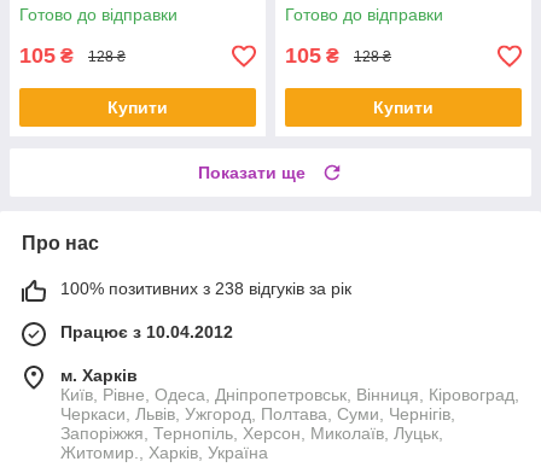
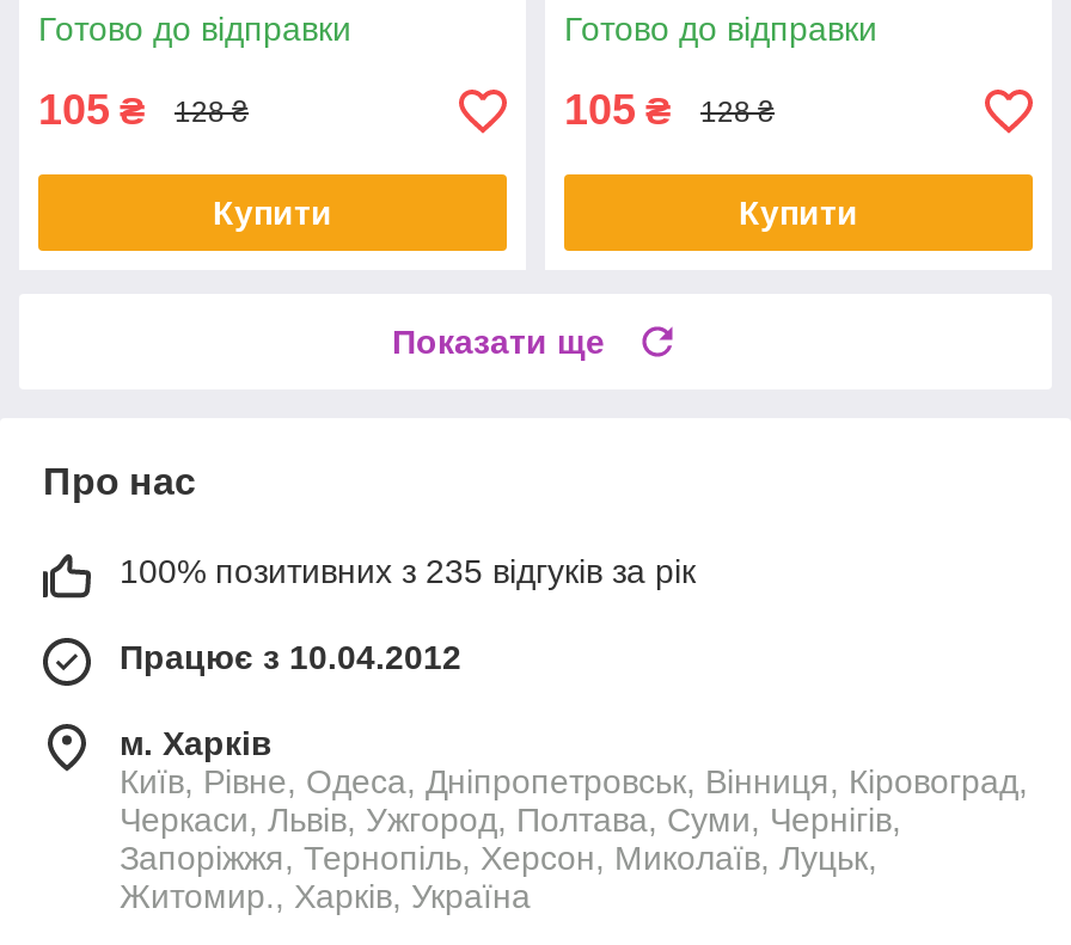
[60,279,351,299] 100% позитивних з 238 відгуків за рік -> [120,553,696,591] 100% позитивних з 235 відгуків за рік

